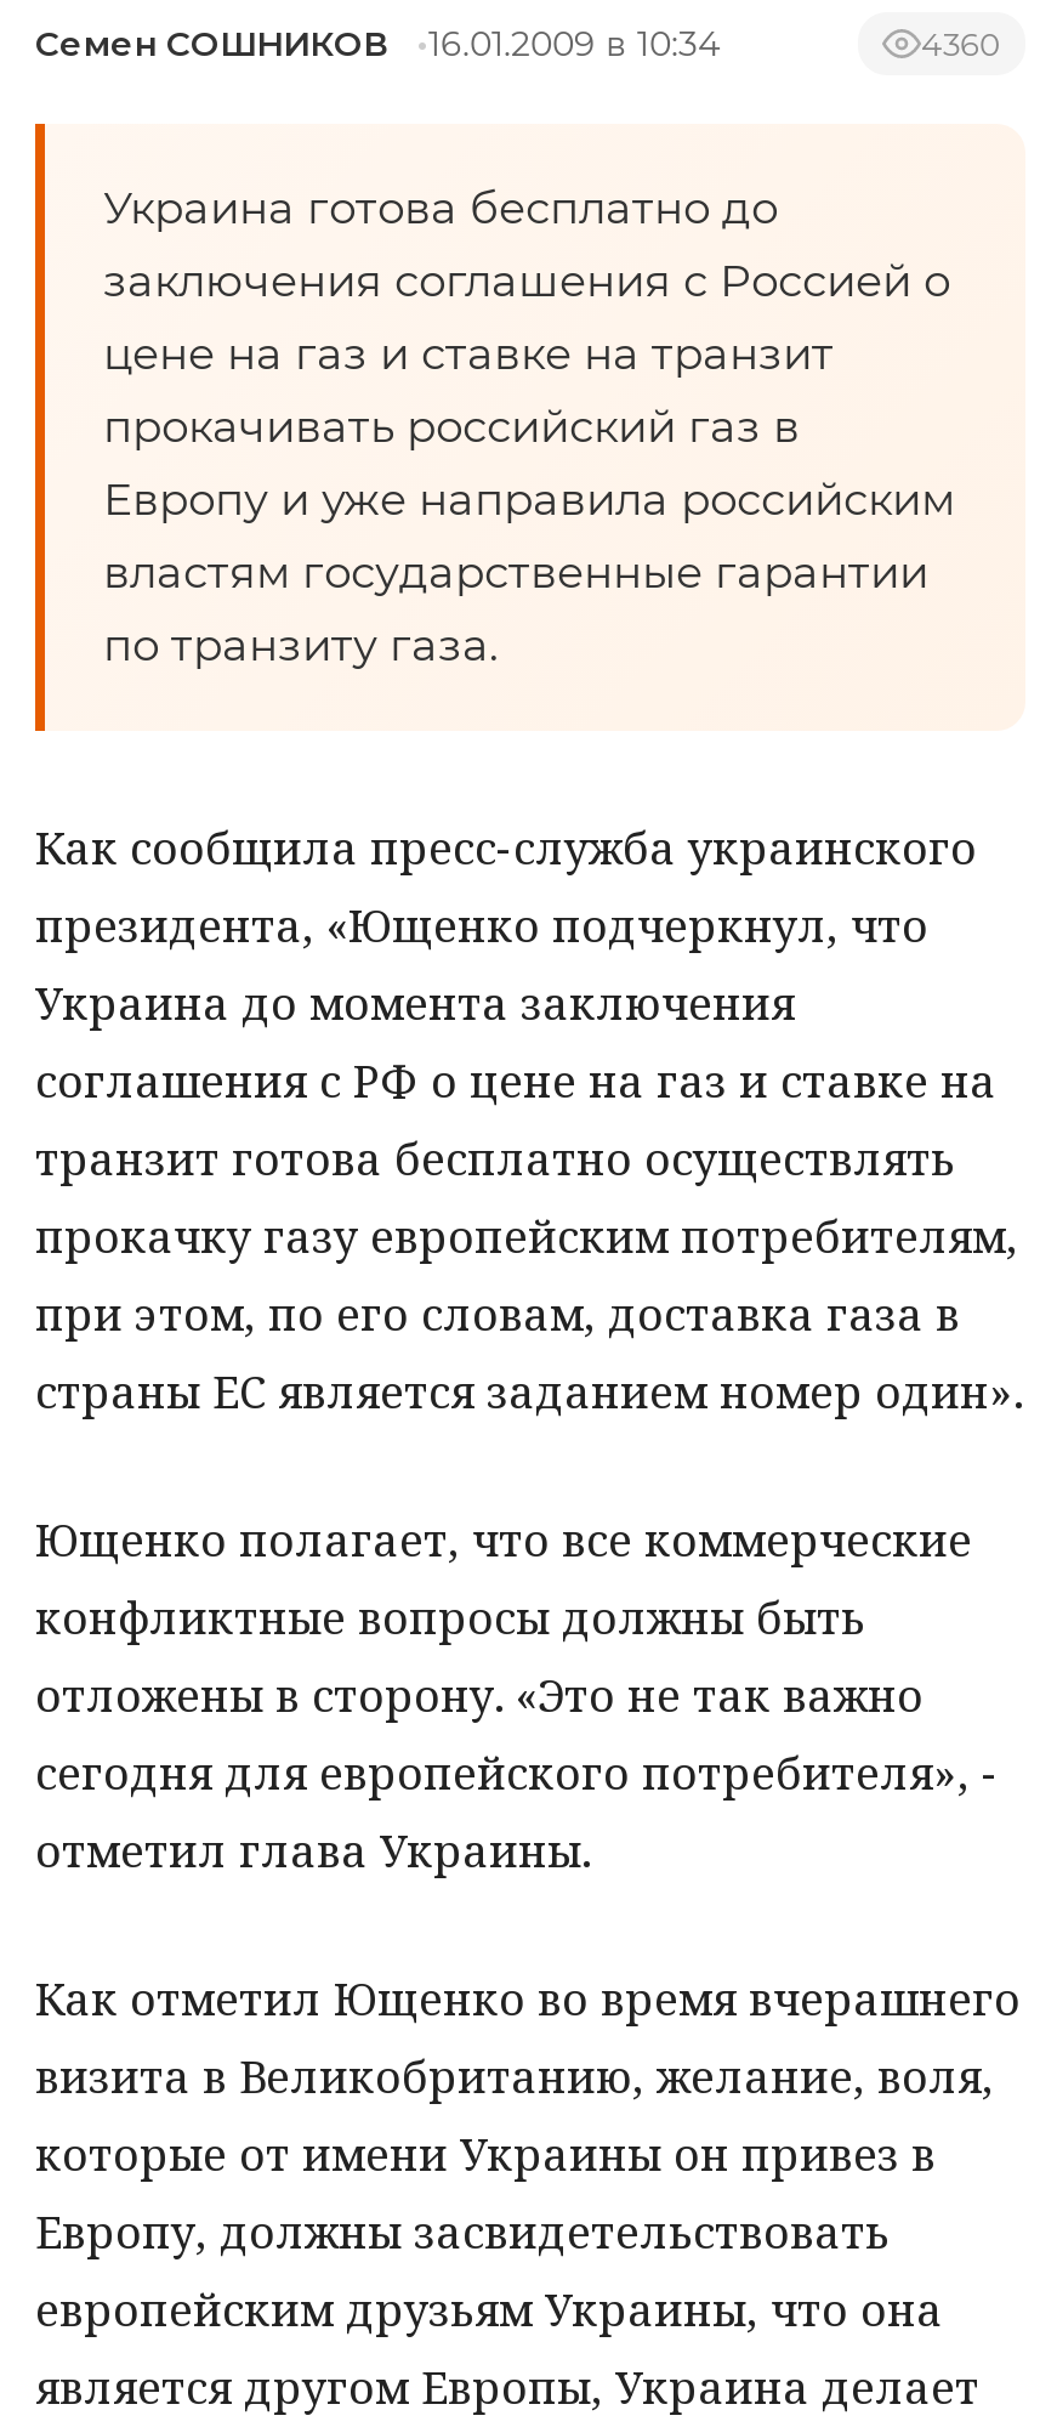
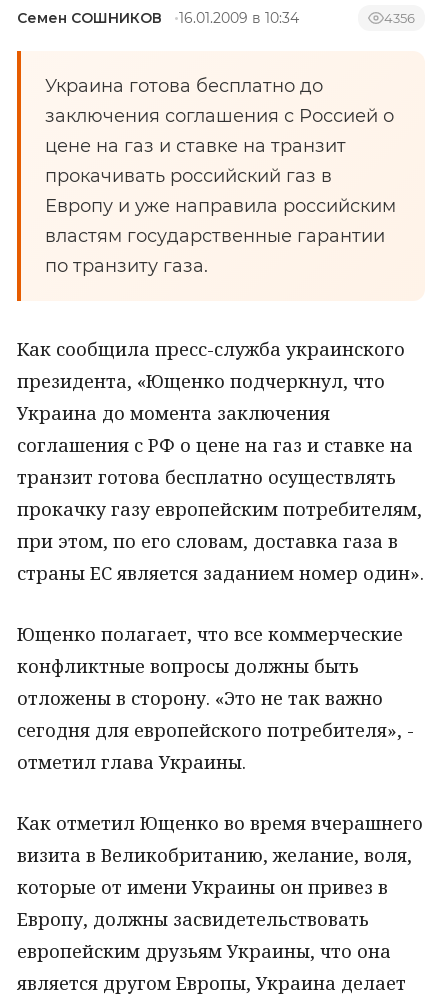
[921,24,1001,63] 4360 -> [384,10,415,26] 4356

